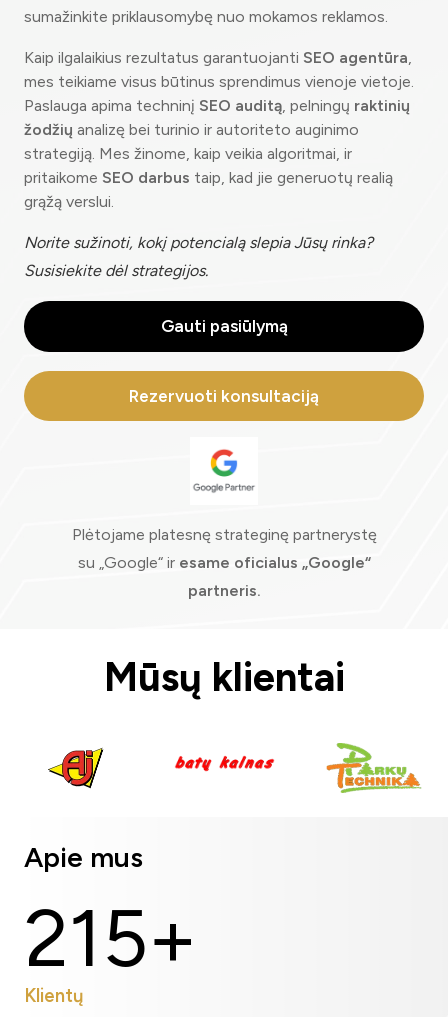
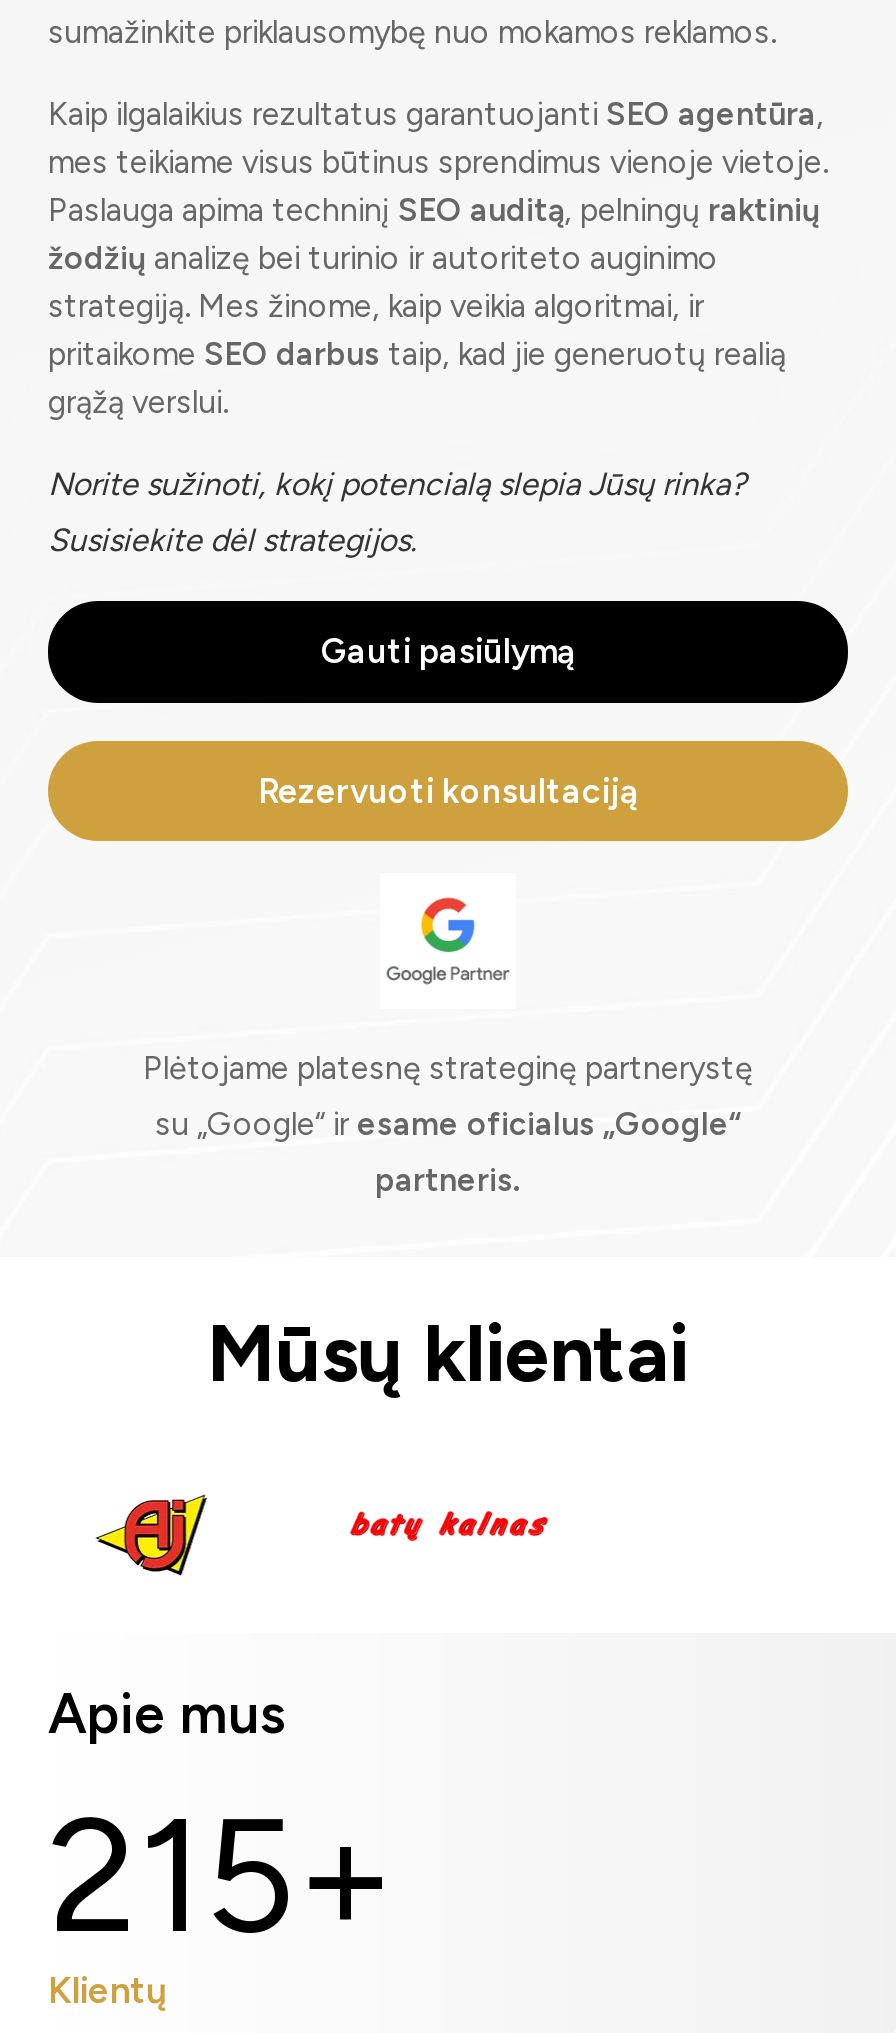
[326,742,421,794] [image] -> none

